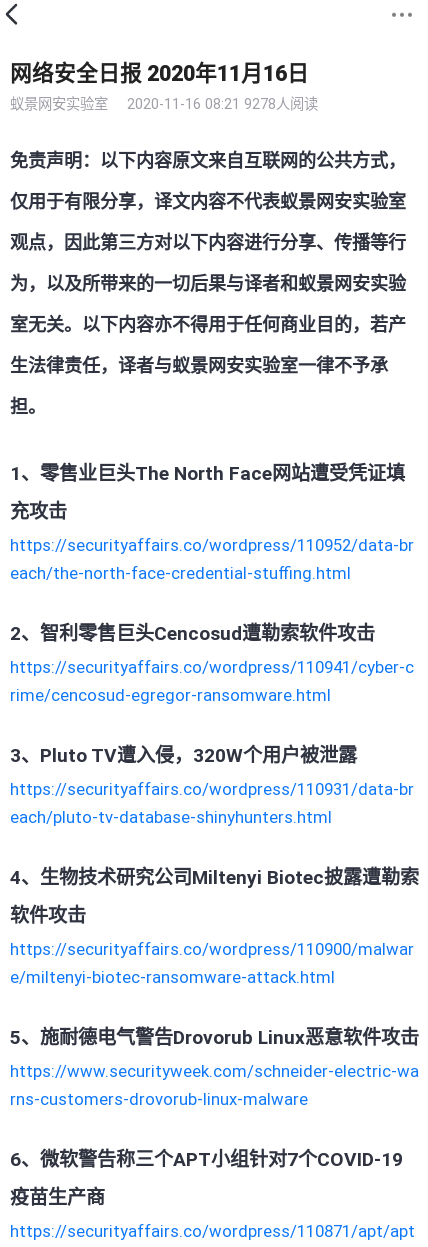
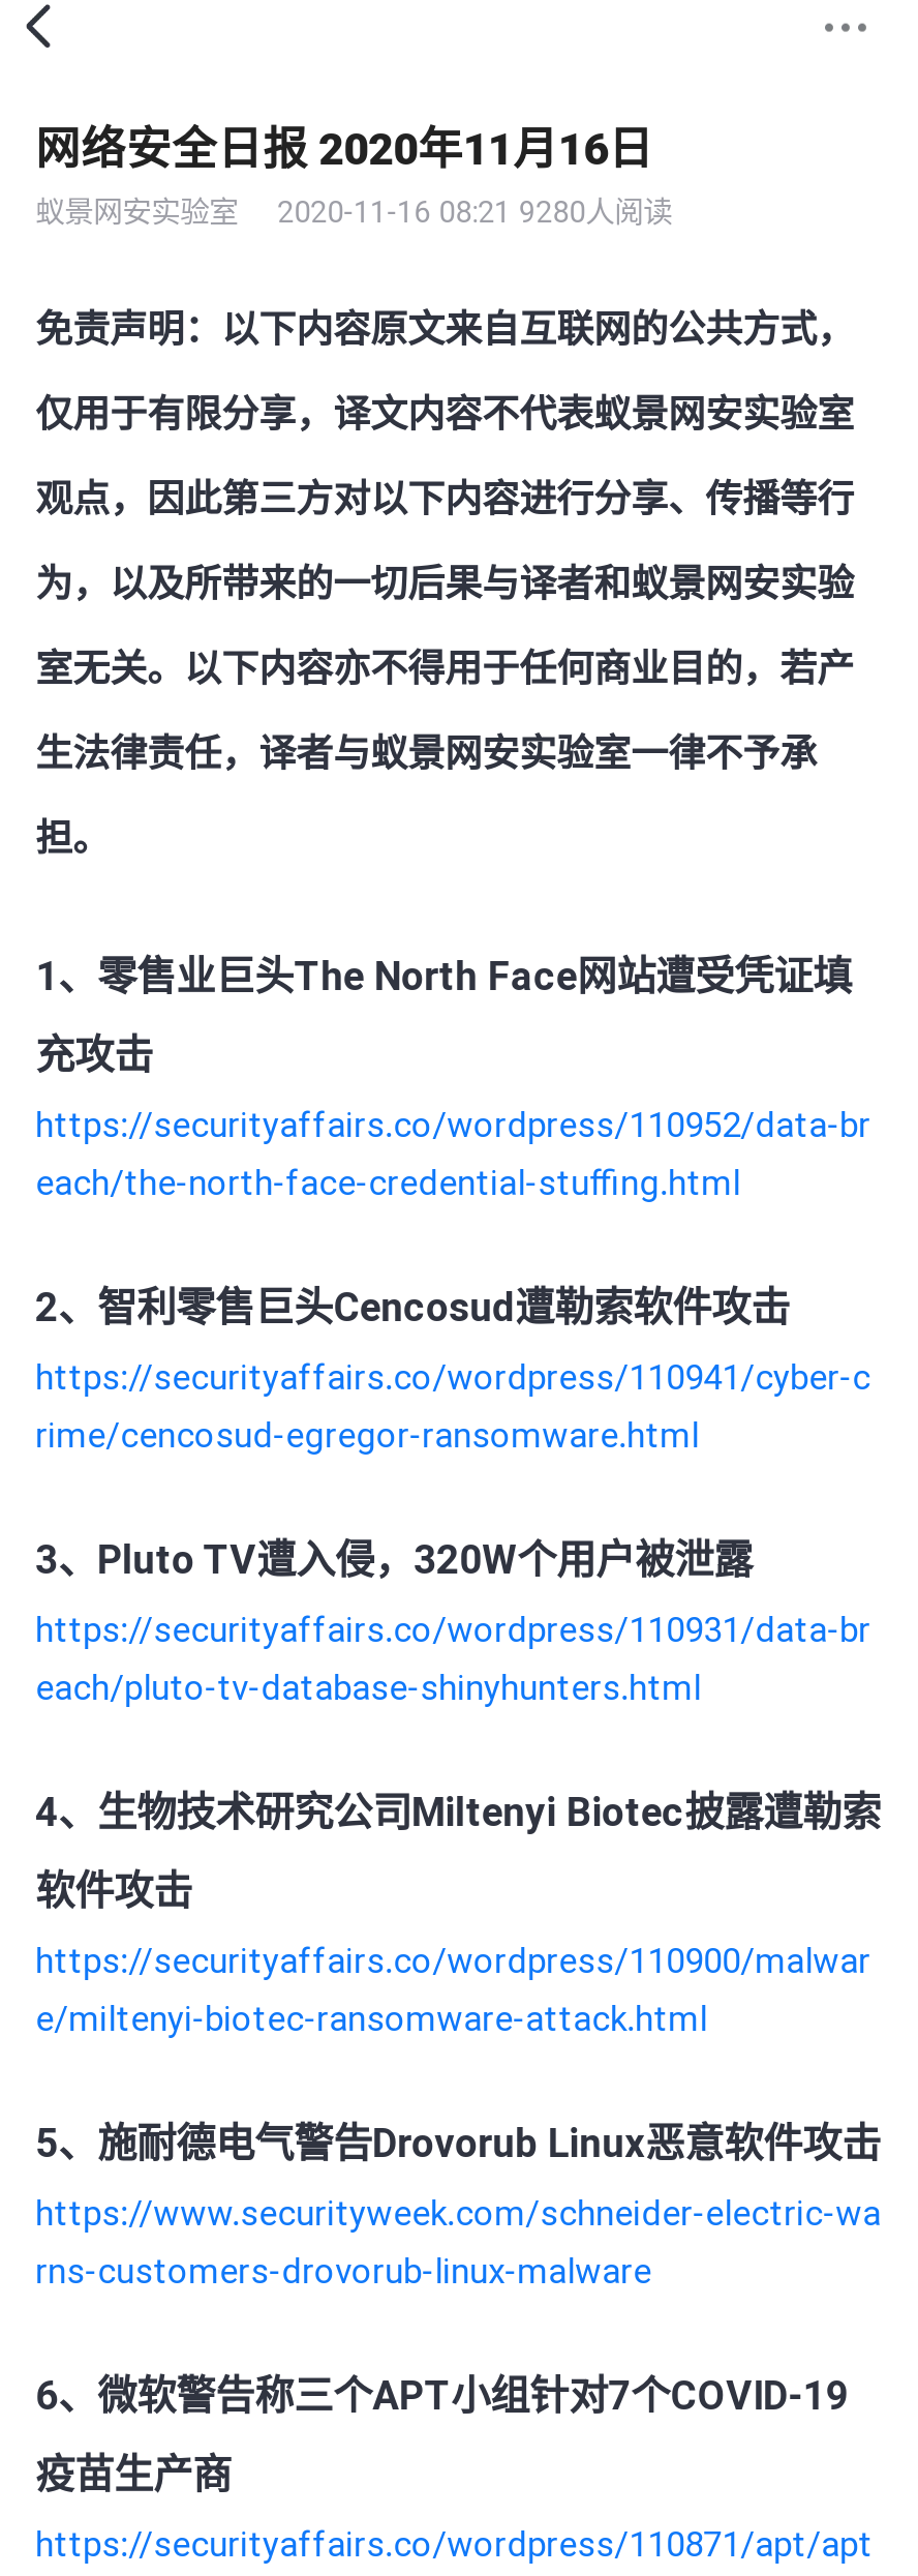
[10,96,318,112] 蚁景网安实验室 2020-11-16 08:21 9278人阅读 -> [35,196,672,229] 蚁景网安实验室 2020-11-16 08:21 9280人阅读

